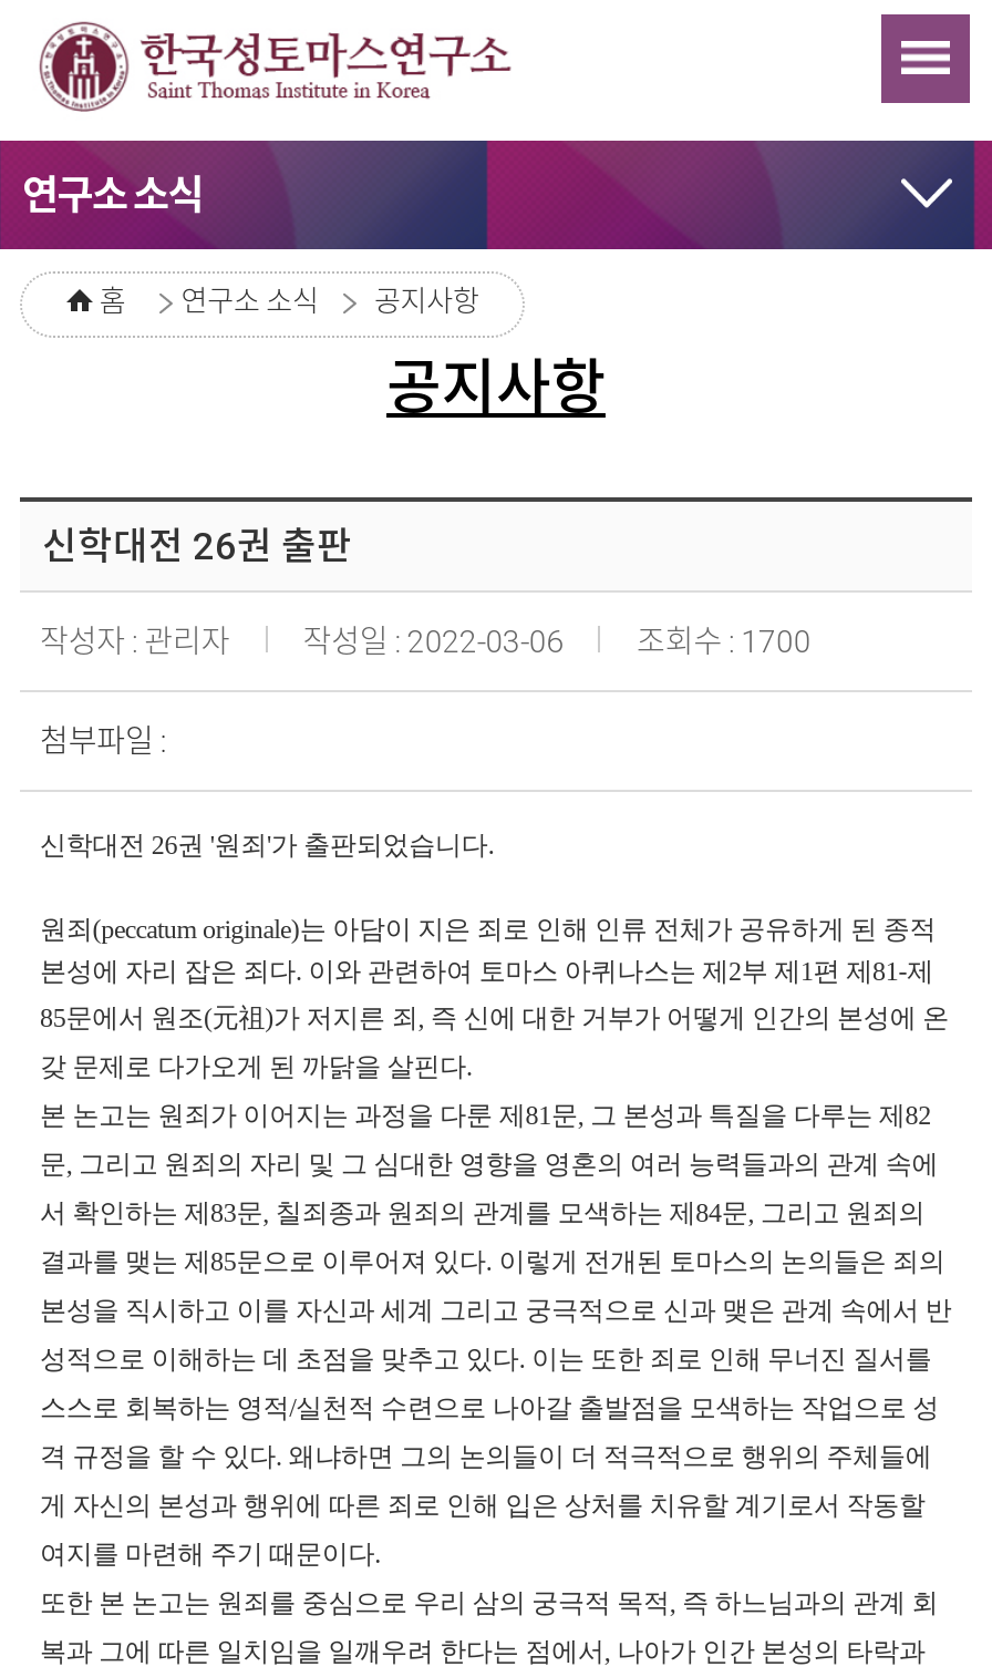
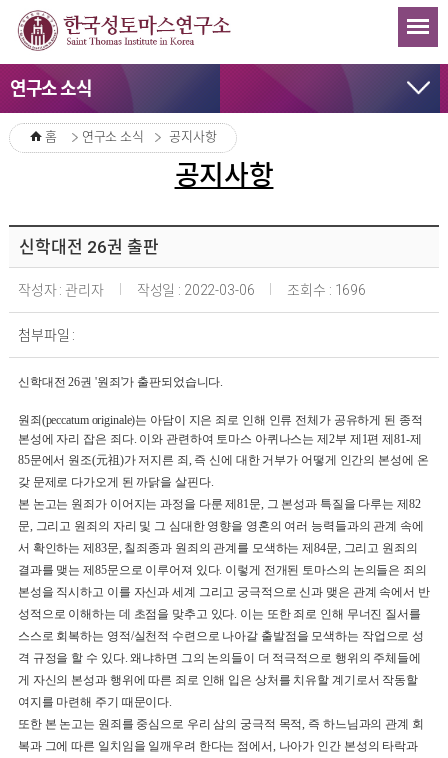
[637,624,811,659] 조회수 : 1700 -> [287,282,366,298] 조회수 : 1696

